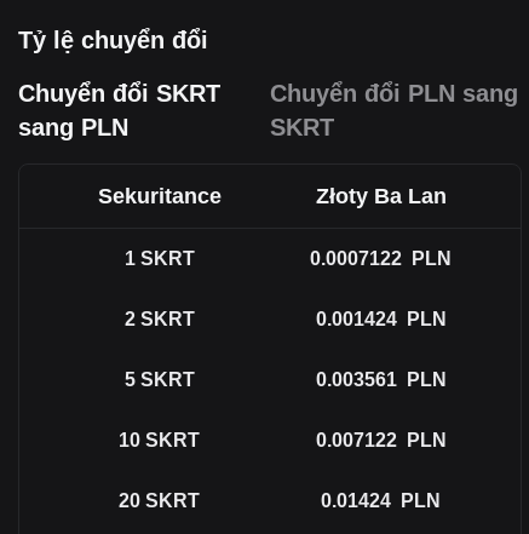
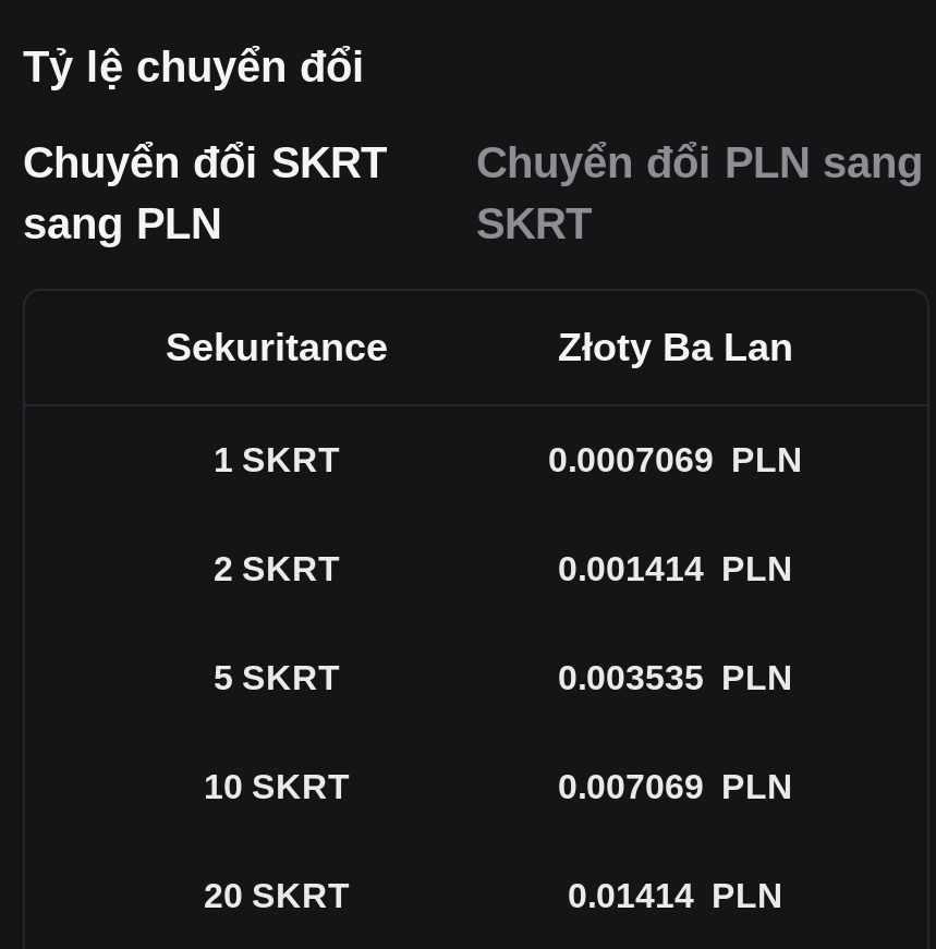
[310,248,452,269] 0.0007122 PLN -> [548,441,803,478] 0.0007069 PLN
[315,309,446,329] 0.001424 PLN -> [558,550,793,587] 0.001414 PLN
[315,369,446,390] 0.003561 PLN -> [558,659,793,696] 0.003535 PLN
[315,430,446,450] 0.007122 PLN -> [558,768,793,805] 0.007069 PLN
[321,490,441,511] 0.01424 PLN -> [568,877,783,914] 0.01414 PLN

